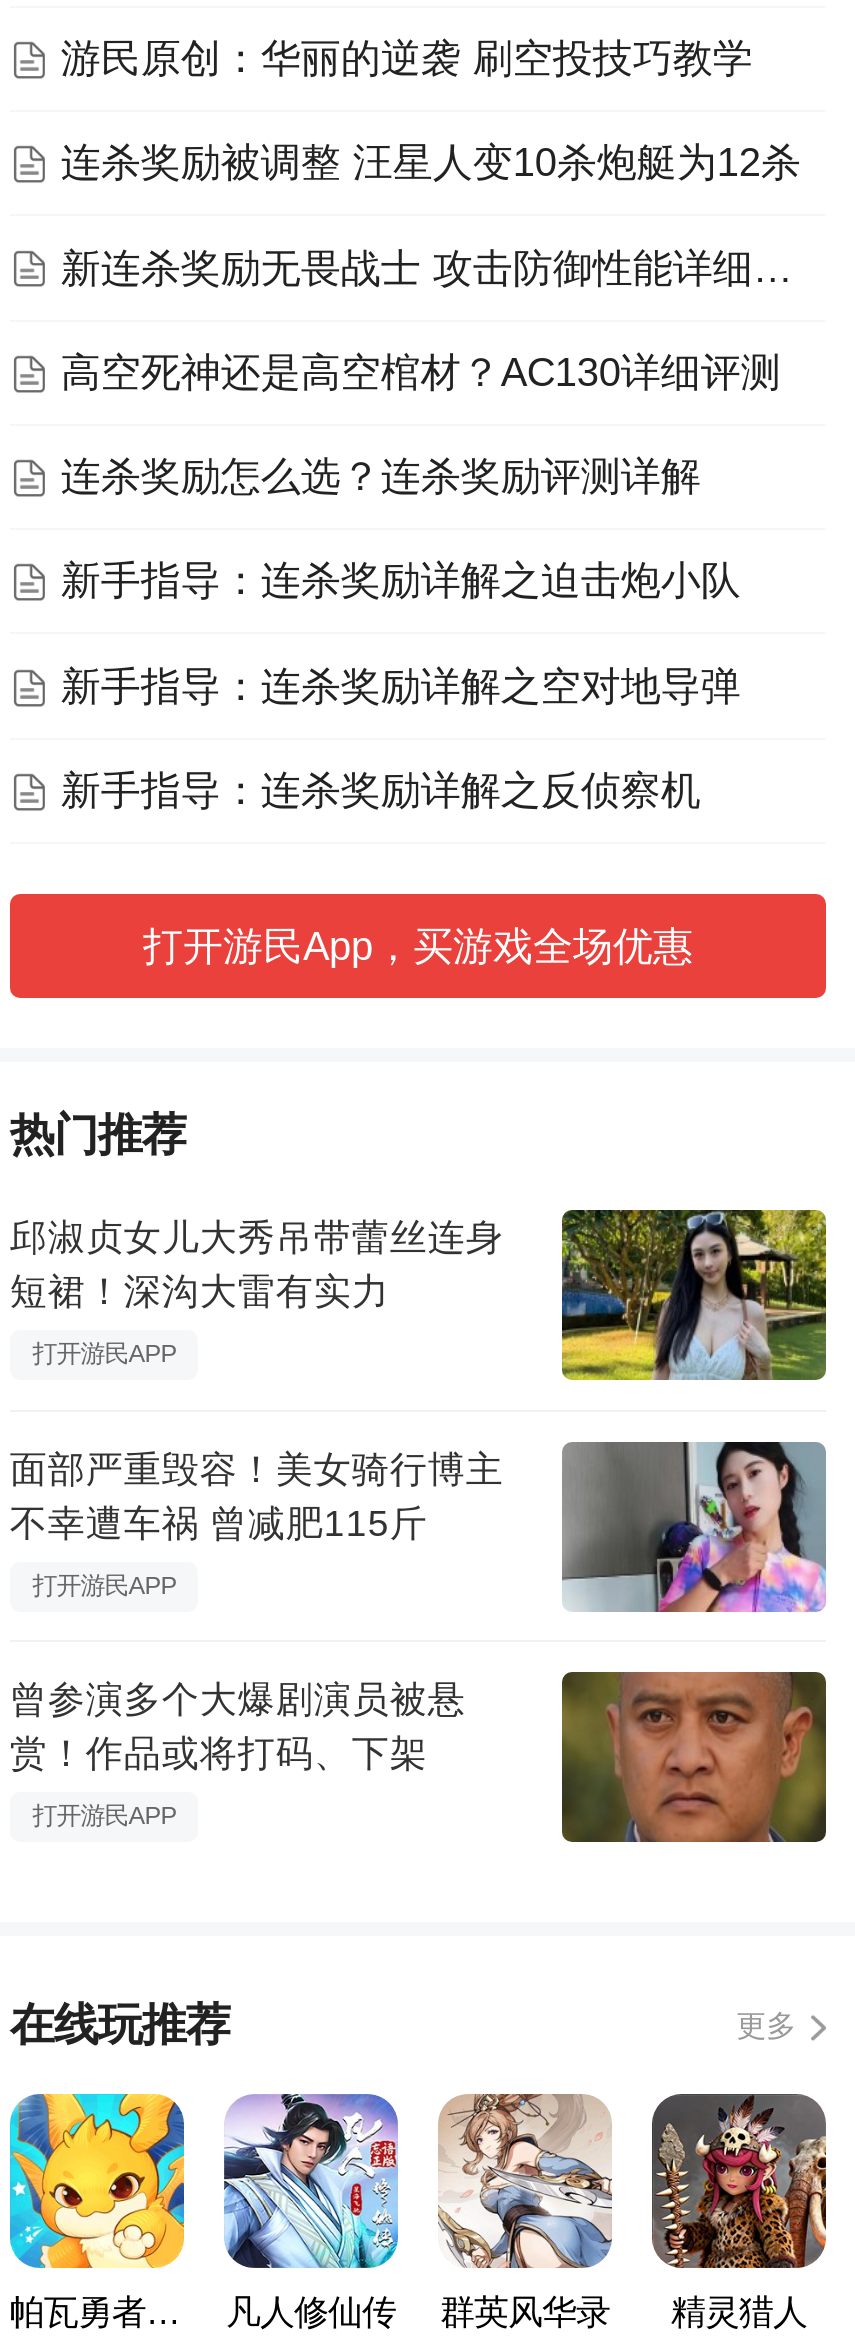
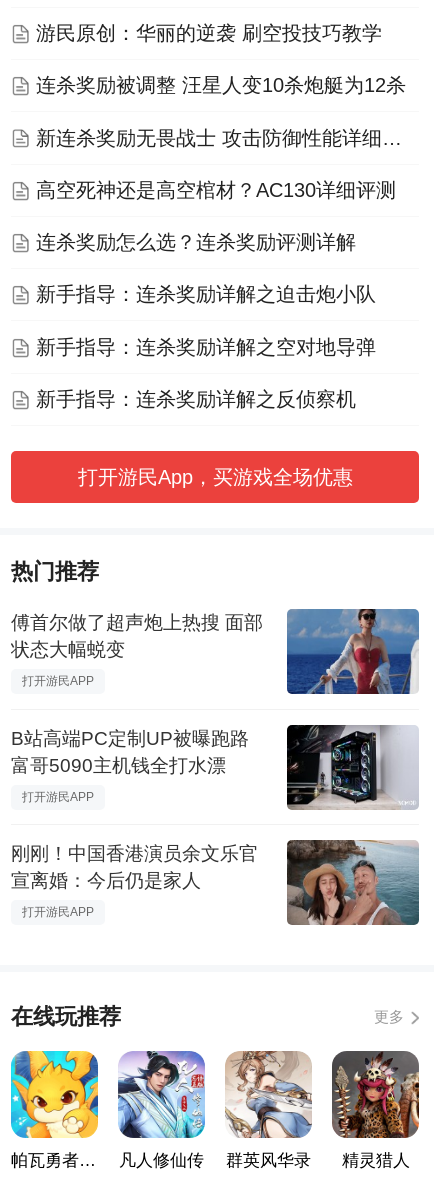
[10,1208,828,1382] [image] | 邱淑贞女儿大秀吊带蕾丝连身 | 短裙！深沟大雷有实力 -> [11,608,420,695] [image] | 傅首尔做了超声炮上热搜 面部 | 状态大幅蜕变
[10,1440,826,1612] [image] | 面部严重毁容！美女骑行博主 | 不幸遭车祸 曾减肥115斤 -> [11,724,418,810] [image] | B站高端PC定制UP被曝跑路 | 富哥5090主机钱全打水漂
[10,1679,466,1775] 曾参演多个大爆剧演员被悬 | 赏！作品或将打码、下架 -> [11,843,258,891] 刚刚！中国香港演员余文乐官 | 宣离婚：今后仍是家人
[560,1670,828,1842] [image] -> [287,839,420,925] [image]

